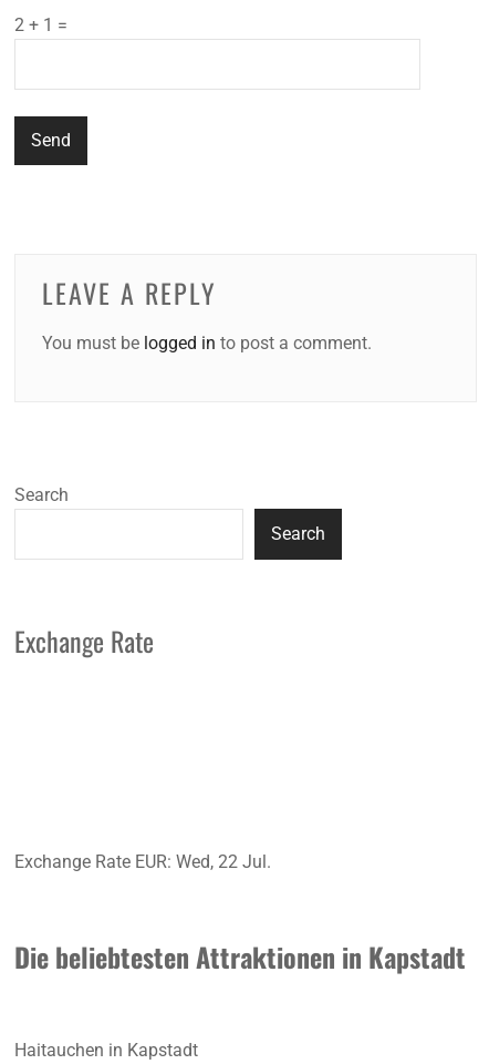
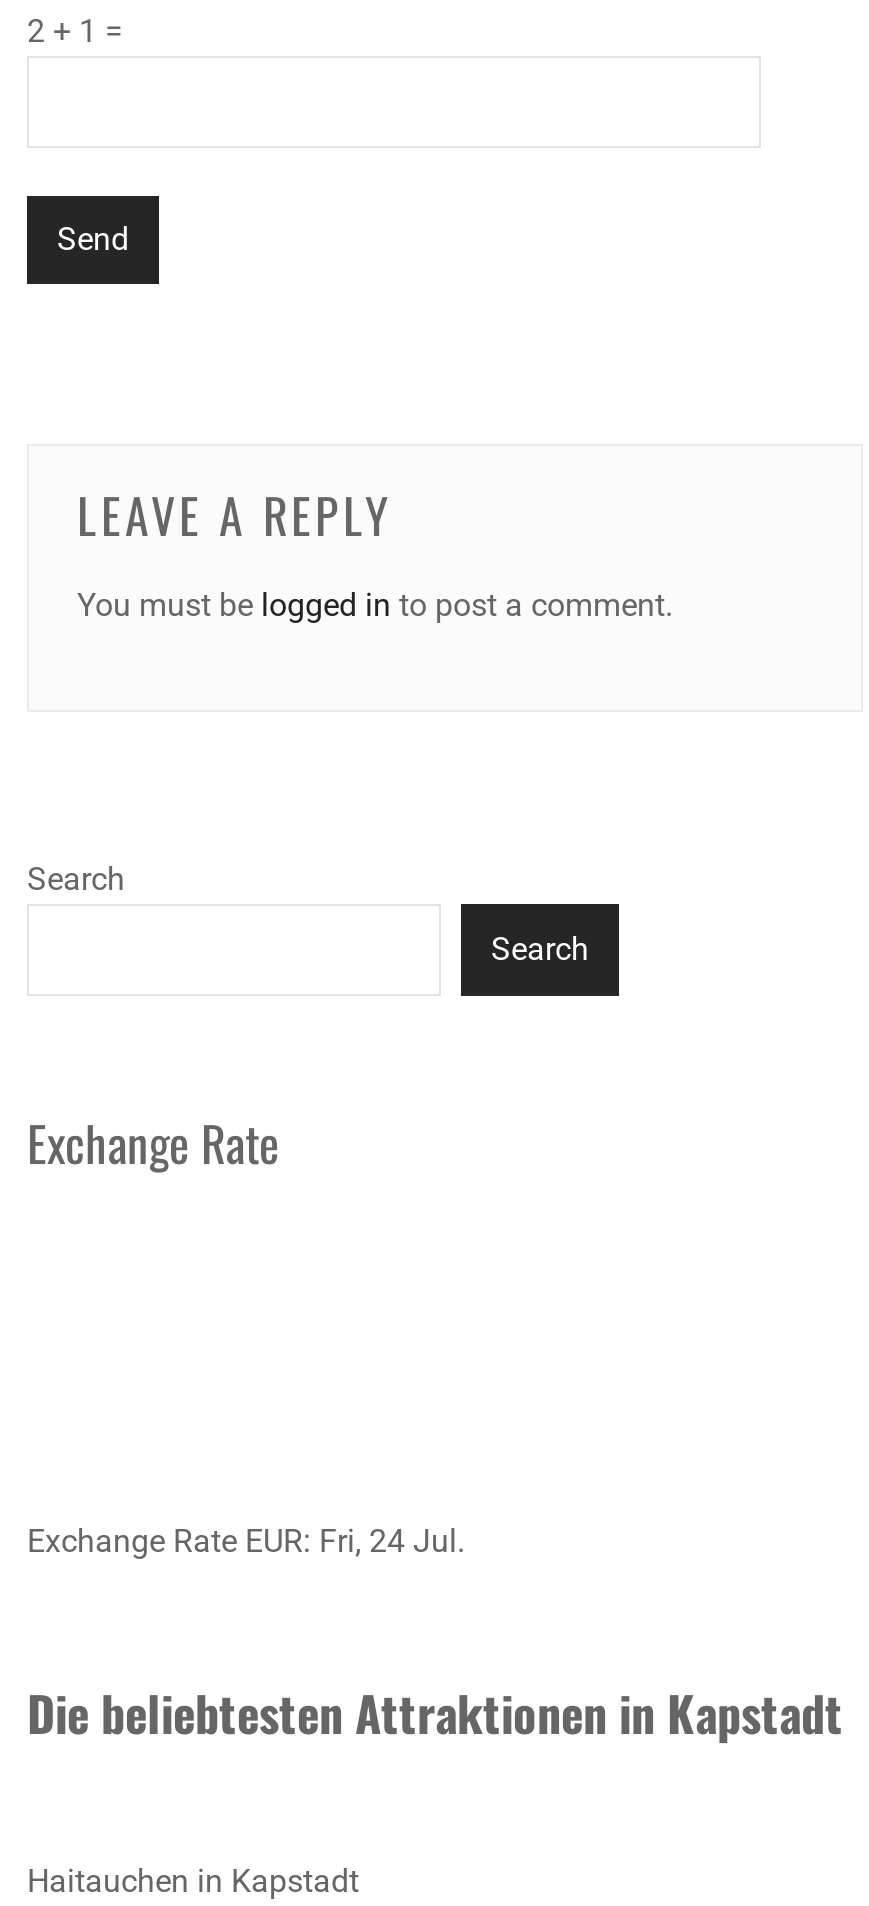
[14,851,271,872] Exchange Rate EUR: Wed, 22 Jul. -> [27,1522,465,1560] Exchange Rate EUR: Fri, 24 Jul.

